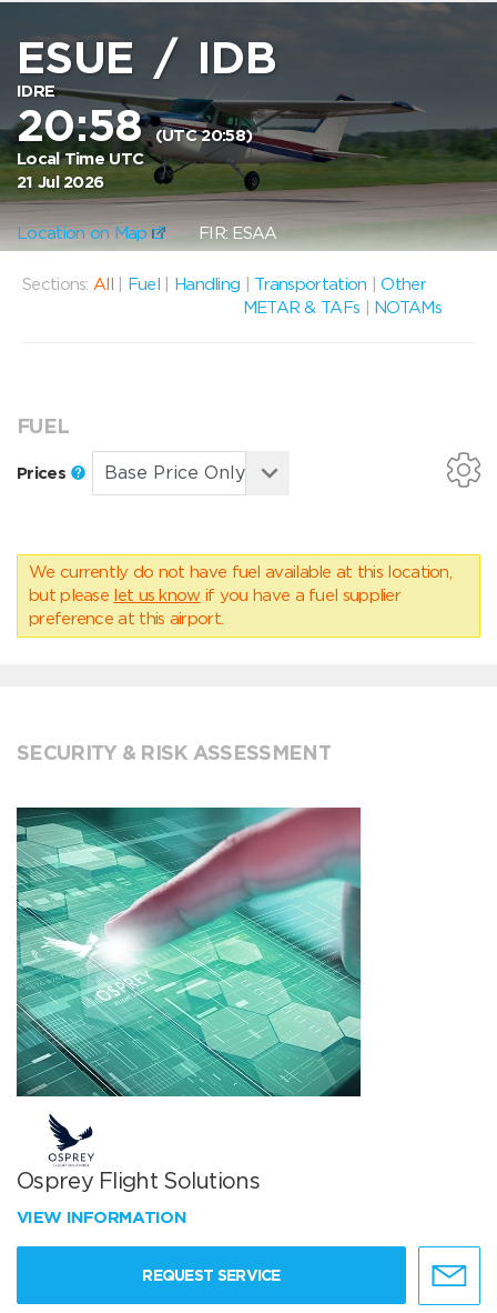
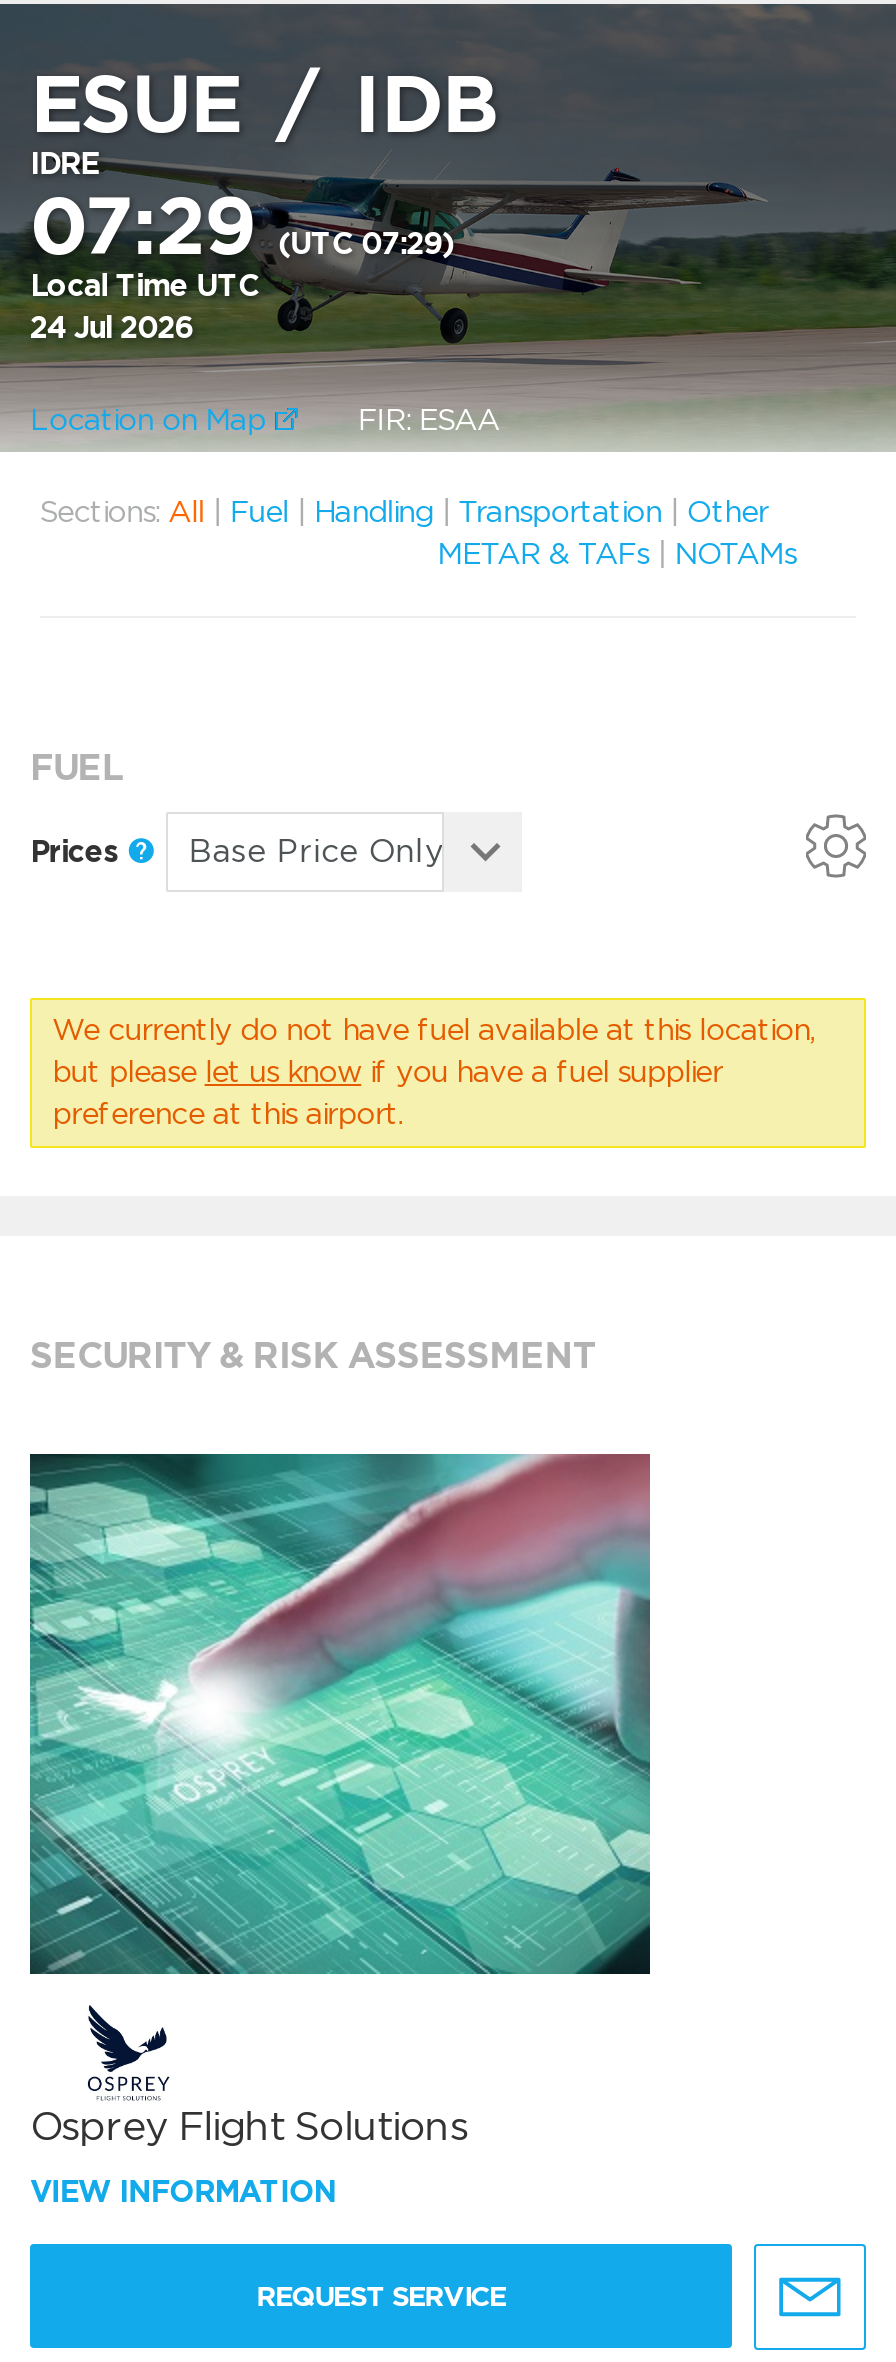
[17,99,252,152] 20:58 (UTC 20:58) -> [30,178,454,274] 07:29 (UTC 07:29)
[17,172,104,192] 21 Jul 2026 -> [30,310,193,346] 24 Jul 2026

